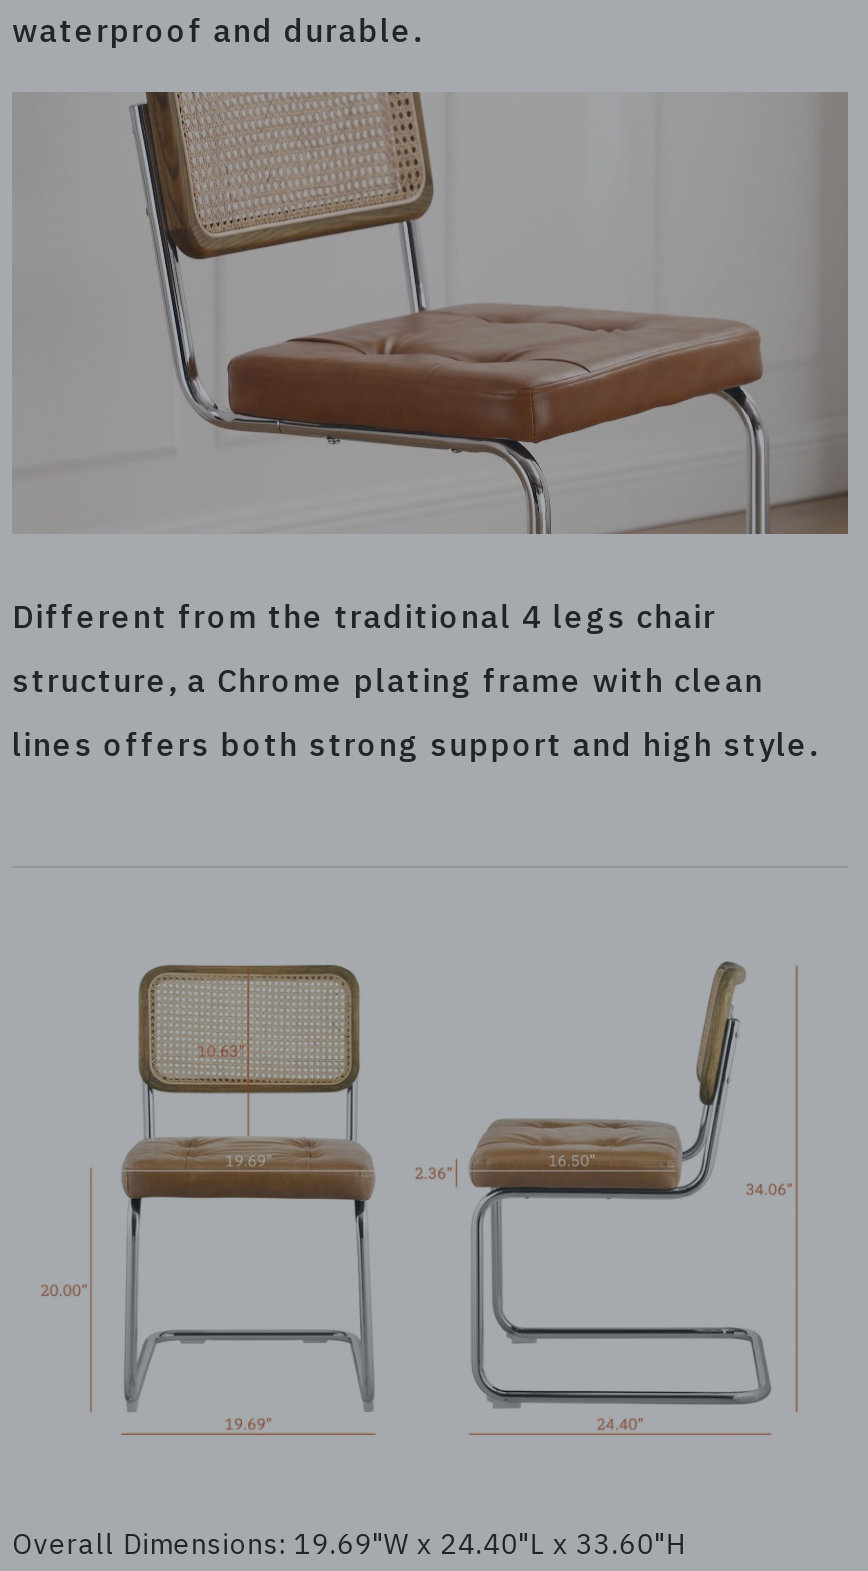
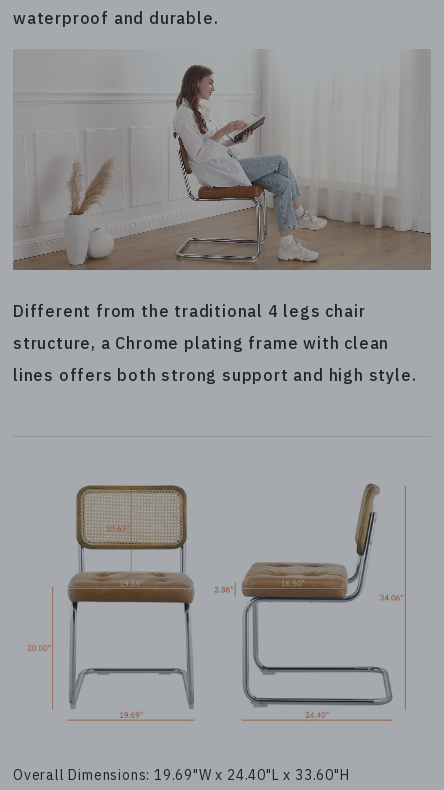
[14,90,848,534] [image] -> [13,49,431,271] [image]

